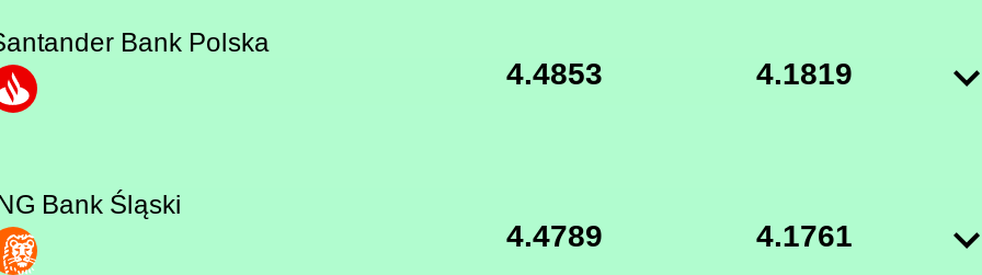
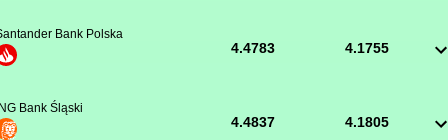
[506,56,603,91] 4.4853 -> [231,40,275,56] 4.4783
[756,56,853,91] 4.1819 -> [345,40,389,56] 4.1755
[506,218,603,253] 4.4789 -> [231,114,275,130] 4.4837
[756,218,853,253] 4.1761 -> [345,114,389,130] 4.1805

